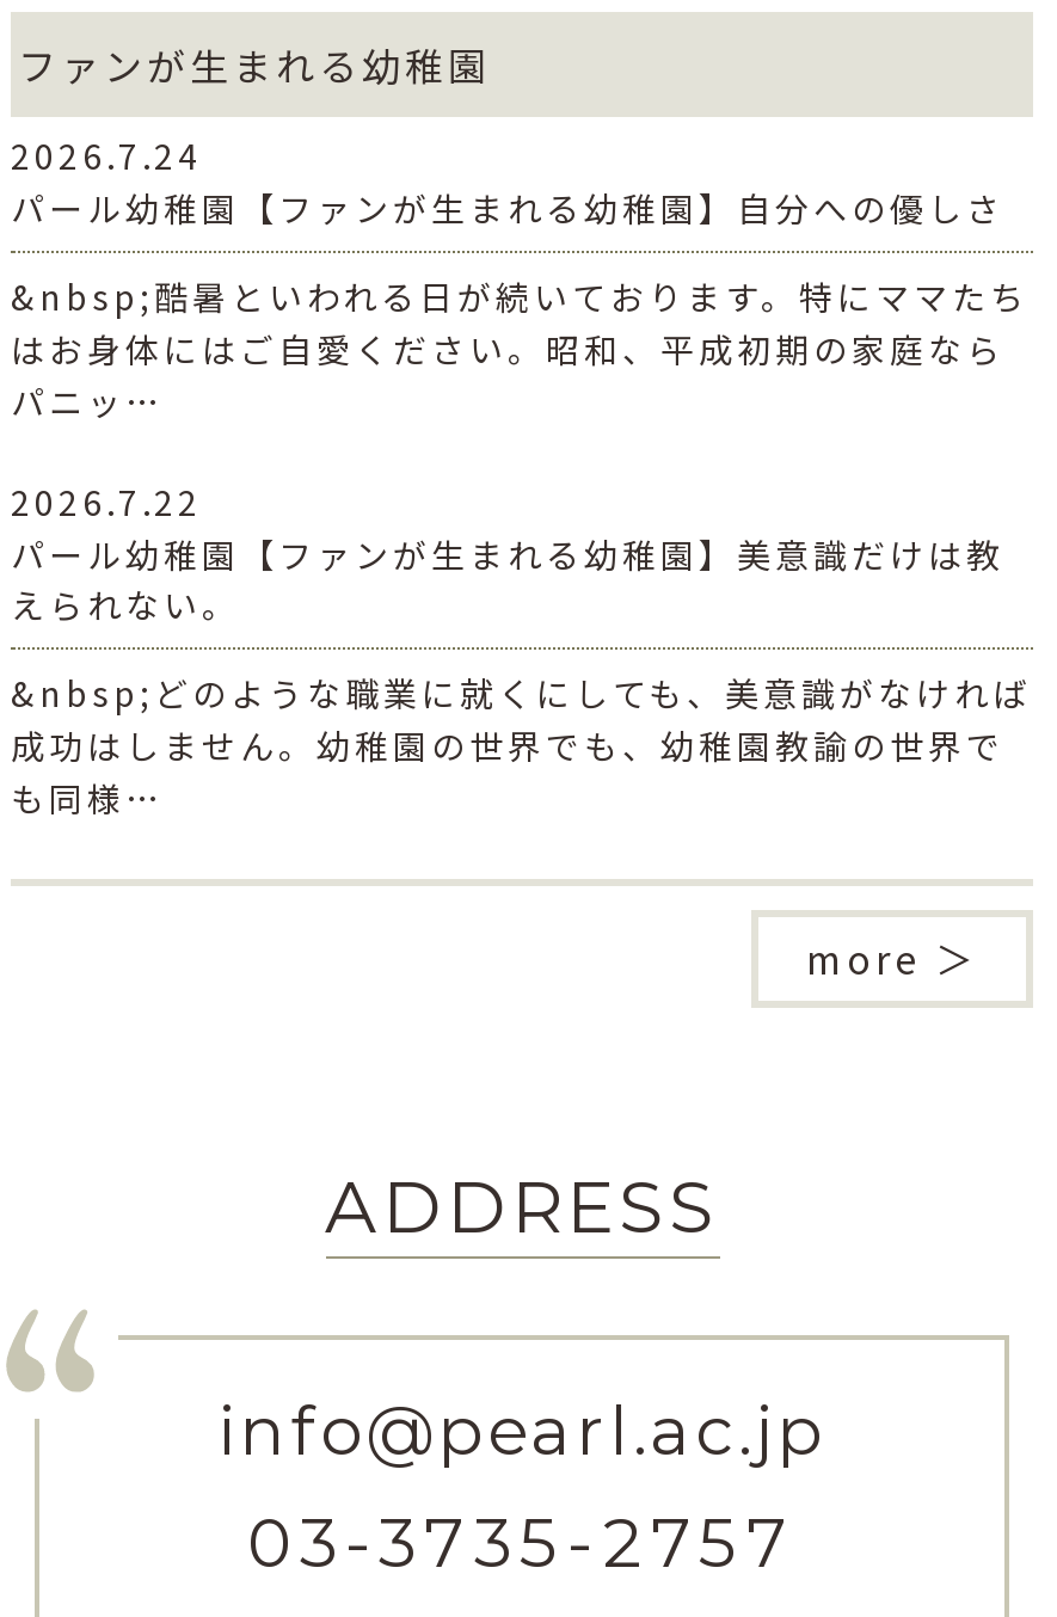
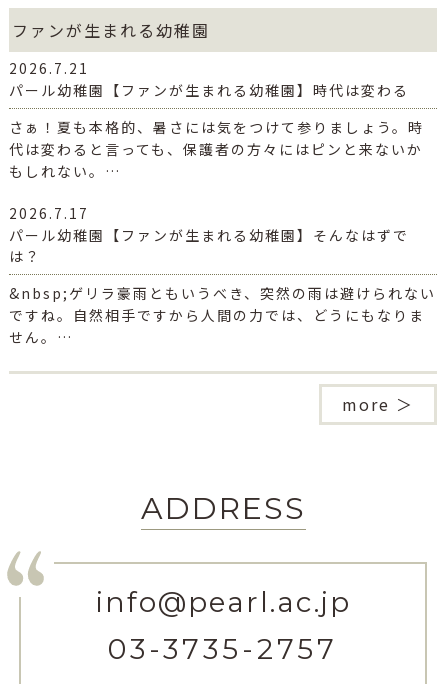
[11,130,1004,230] 2026.7.24 | パール幼稚園【ファンが生まれる幼稚園】自分への優しさ -> [9,58,409,100] 2026.7.21 | パール幼稚園【ファンが生まれる幼稚園】時代は変わる
[11,271,1028,424] &nbsp;酷暑といわれる日が続いております。特にママたち | はお身体にはご自愛ください。昭和、平成初期の家庭なら | パニッ… -> [9,117,424,181] さぁ！夏も本格的、暑さには気をつけて参りましょう。時 | 代は変わると言っても、保護者の方々にはピンと来ないか | もしれない。…
[11,477,1004,627] 2026.7.22 | パール幼稚園【ファンが生まれる幼稚園】美意識だけは教 | えられない。 -> [9,203,409,266] 2026.7.17 | パール幼稚園【ファンが生まれる幼稚園】そんなはずで | は？
[11,668,1031,820] &nbsp;どのような職業に就くにしても、美意識がなければ | 成功はしません。幼稚園の世界でも、幼稚園教諭の世界で | も同様… -> [9,283,436,347] &nbsp;ゲリラ豪雨ともいうべき、突然の雨は避けられない | ですね。自然相手ですから人間の力では、どうにもなりま | せん。…

